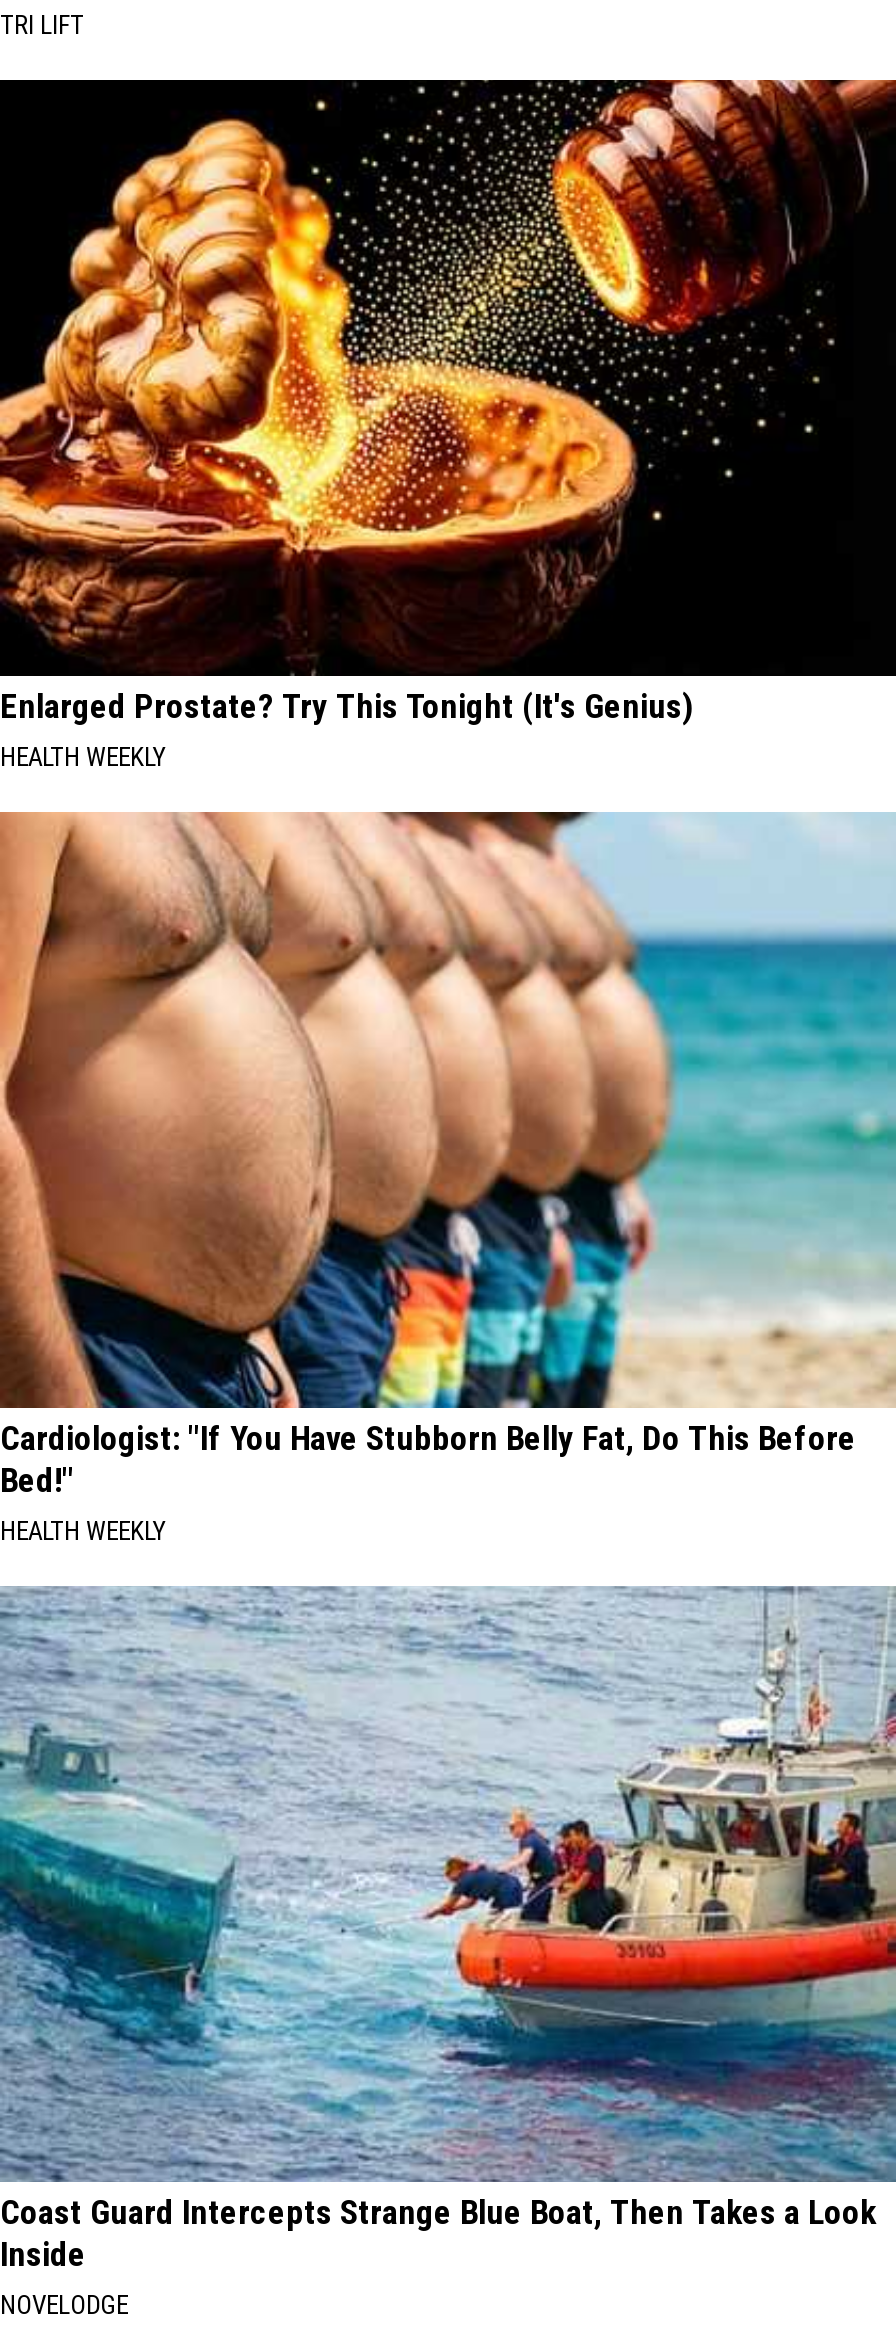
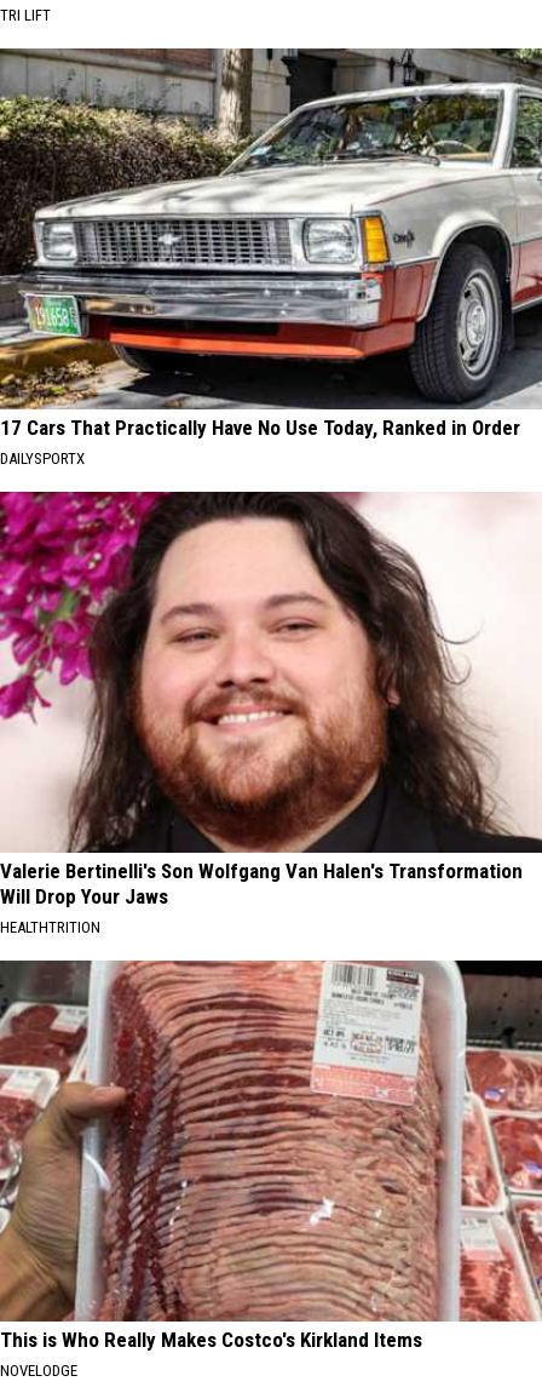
[0,78,890,772] [image] | Enlarged Prostate? Try This Tonight (It's Genius) | HEALTH WEEKLY -> [0,47,538,468] [image] | 17 Cars That Practically Have No Use Today, Ranked in Order | DAILYSPORTX
[0,810,890,1546] [image] | Cardiologist: "If You Have Stubborn Belly Fat, Do This Before | Bed!" | HEALTH WEEKLY -> [0,491,538,936] [image] | Valerie Bertinelli's Son Wolfgang Van Halen's Transformation | Will Drop Your Jaws | HEALTHTRITION
[0,1586,890,2274] [image] | Coast Guard Intercepts Strange Blue Boat, Then Takes a Look | Inside -> [0,959,538,1352] [image] | This is Who Really Makes Costco's Kirkland Items

